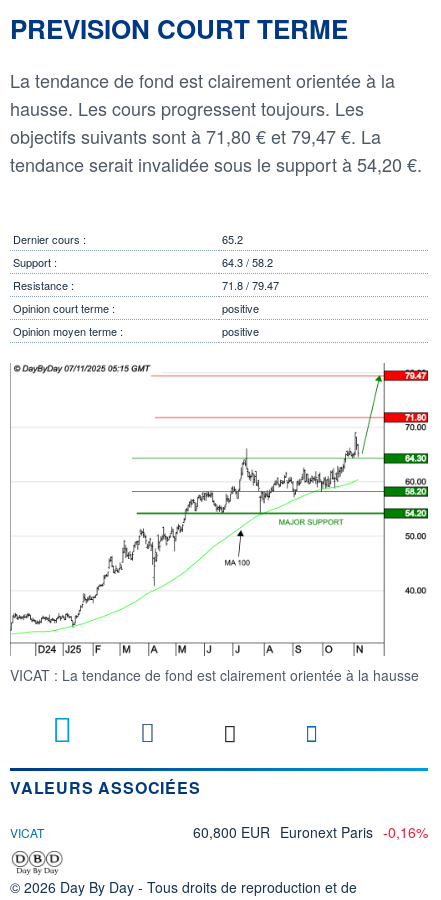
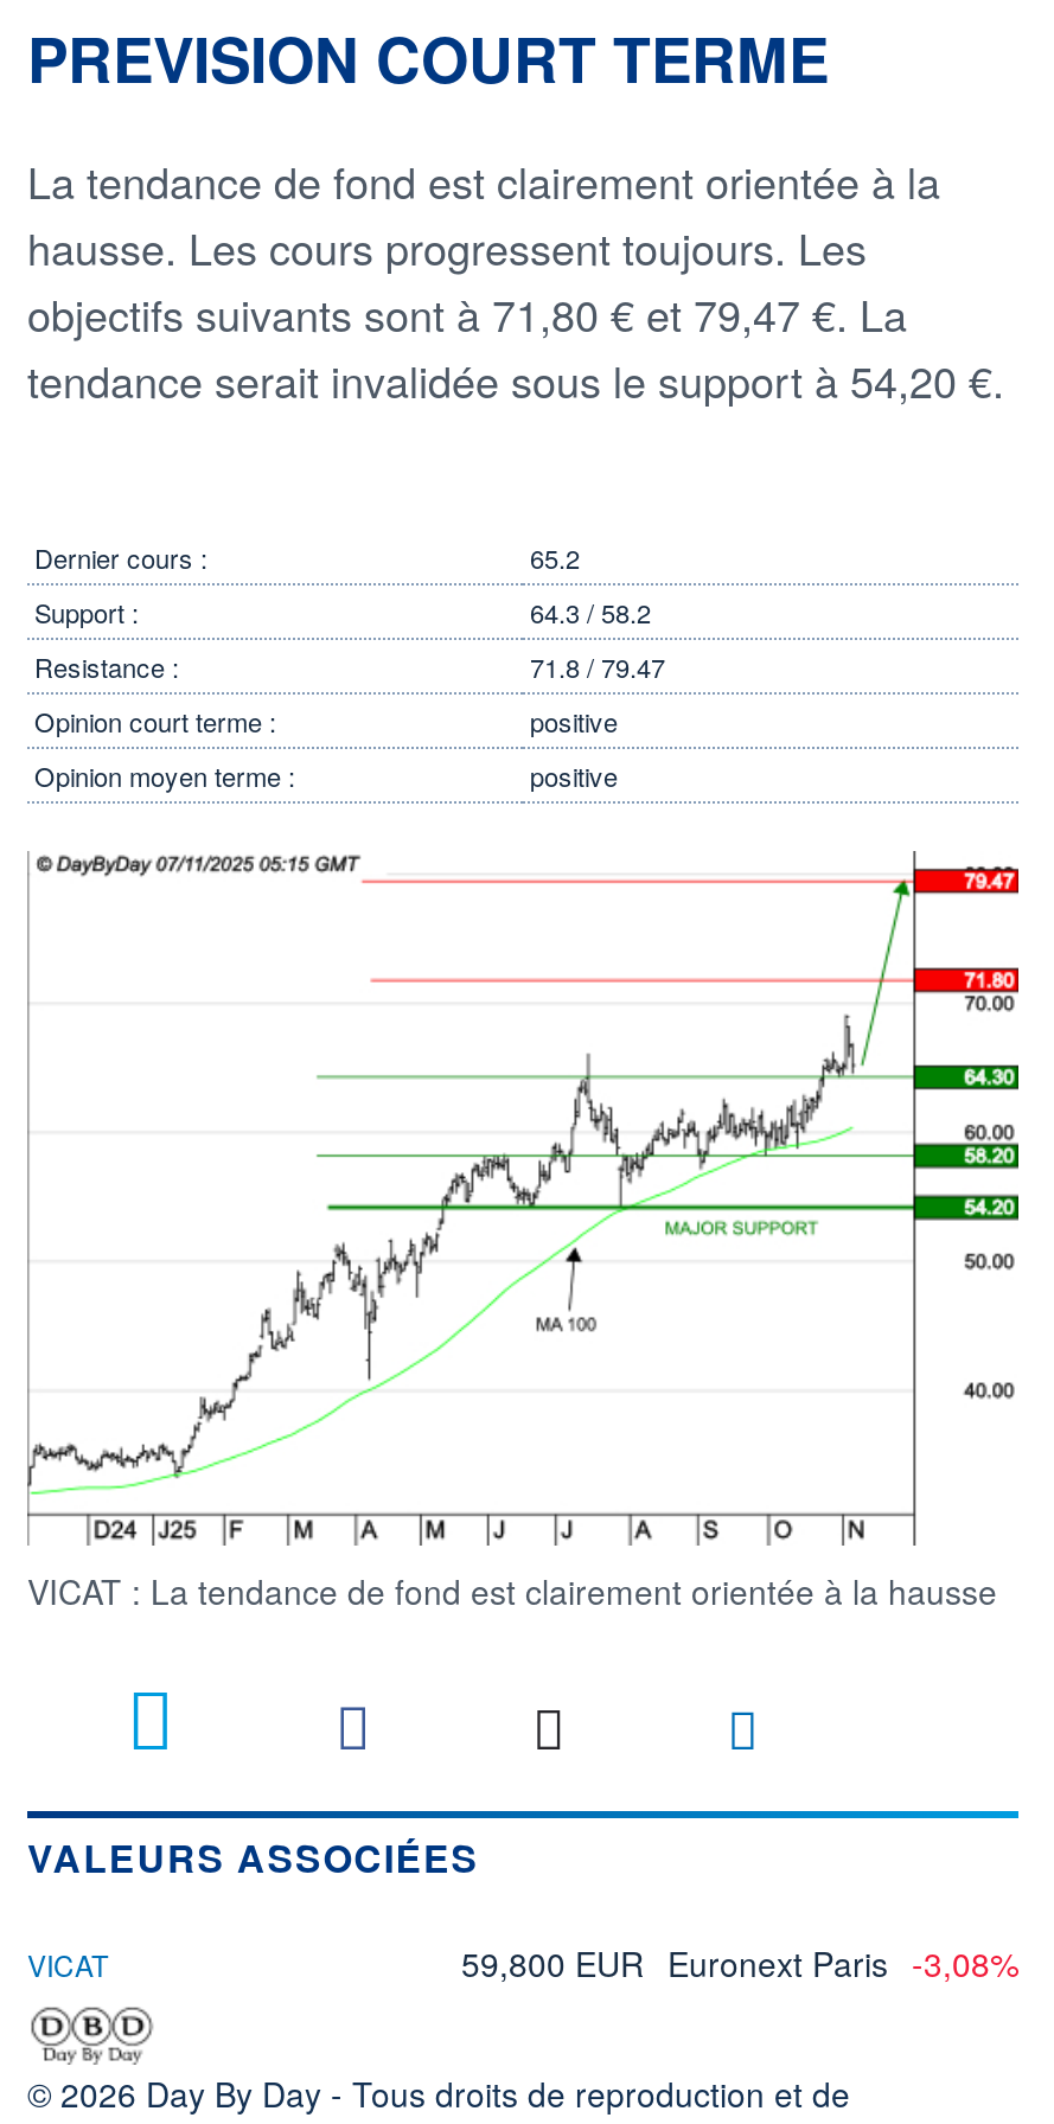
[193,822,428,842] 60,800 EUR Euronext Paris -0,16% -> [461,1938,1018,1986] 59,800 EUR Euronext Paris -3,08%

